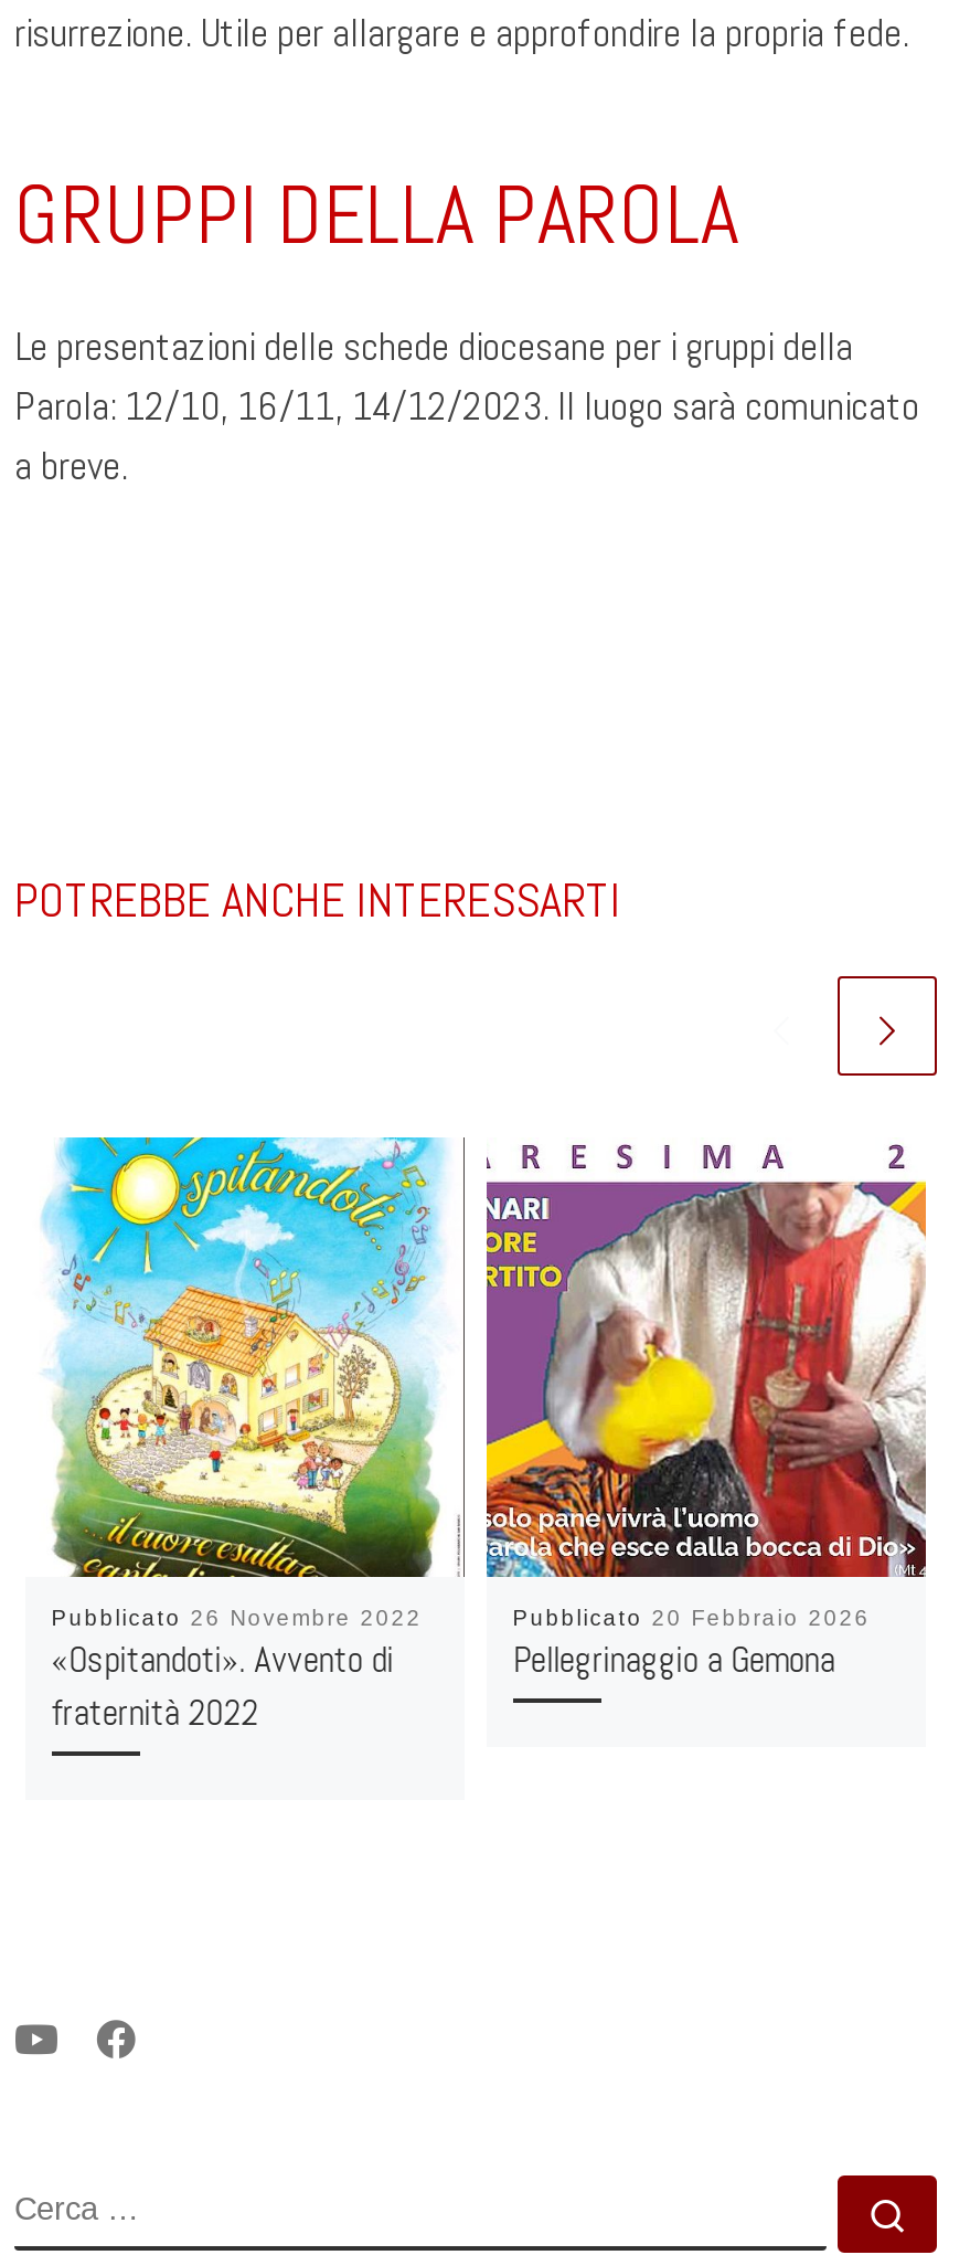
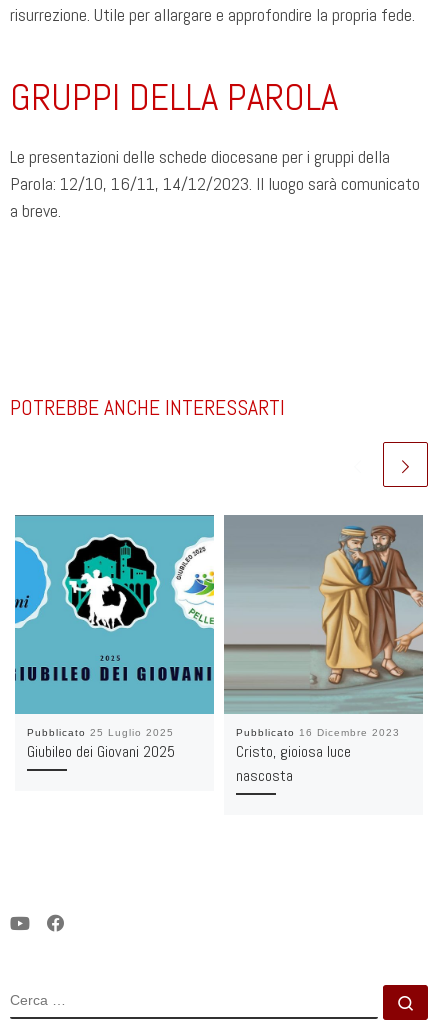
[25,1135,465,1737] [image] | Pubblicato 26 Novembre 2022 | «Ospitandoti». Avvento di | fraternità 2022 -> [14,514,215,762] [image] | Pubblicato 25 Luglio 2025 | Giubileo dei Giovani 2025
[484,1137,928,1684] [image] | Pubblicato 20 Febbraio 2026 | Pellegrinaggio a Gemona -> [223,514,424,786] [image] | Pubblicato 16 Dicembre 2023 | Cristo, gioiosa luce | nascosta

